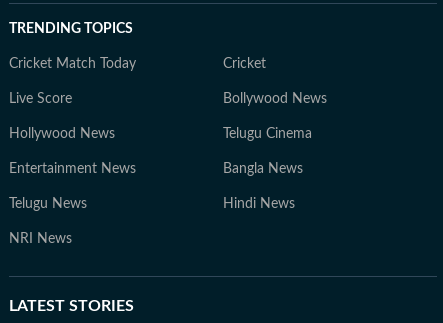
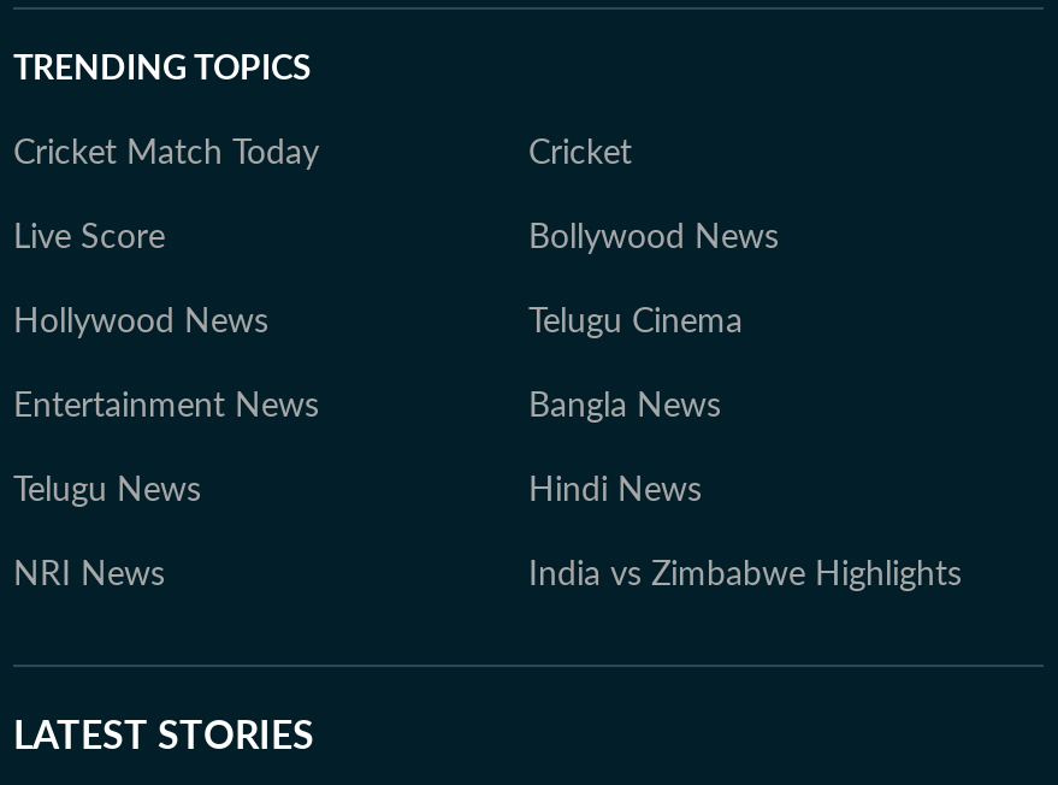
none -> [528,558,962,592] India vs Zimbabwe Highlights

